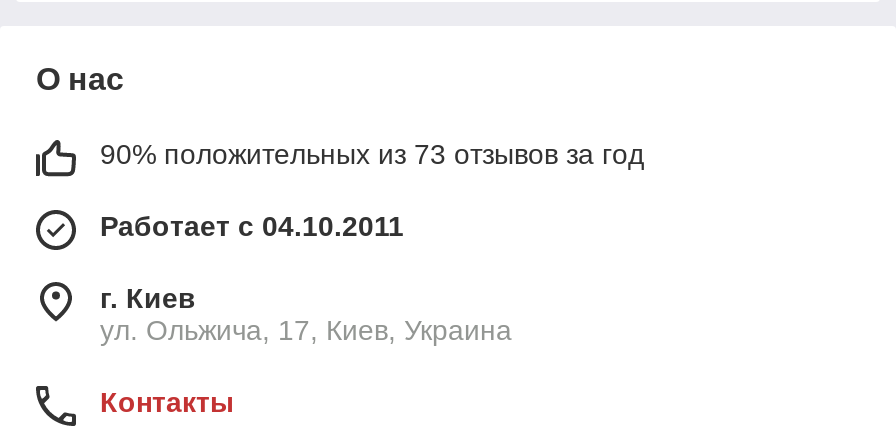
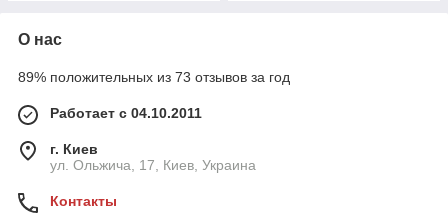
[100,139,644,171] 90% положительных из 73 отзывов за год -> [18,69,290,85] 89% положительных из 73 отзывов за год

